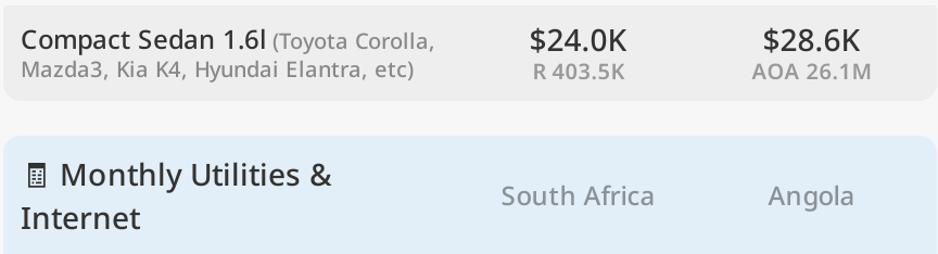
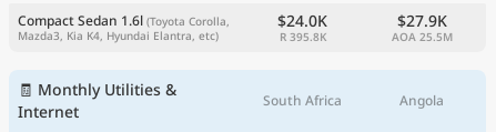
[752,19,871,86] $28.6K | AOA 26.1M -> [391,10,453,45] $27.9K | AOA 25.5M
[533,56,624,86] R 403.5K -> [279,29,326,45] R 395.8K

